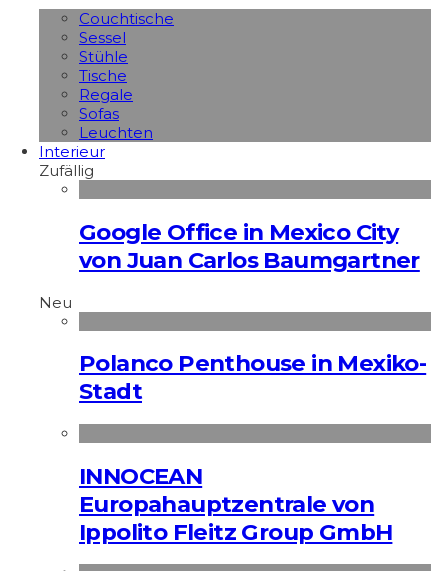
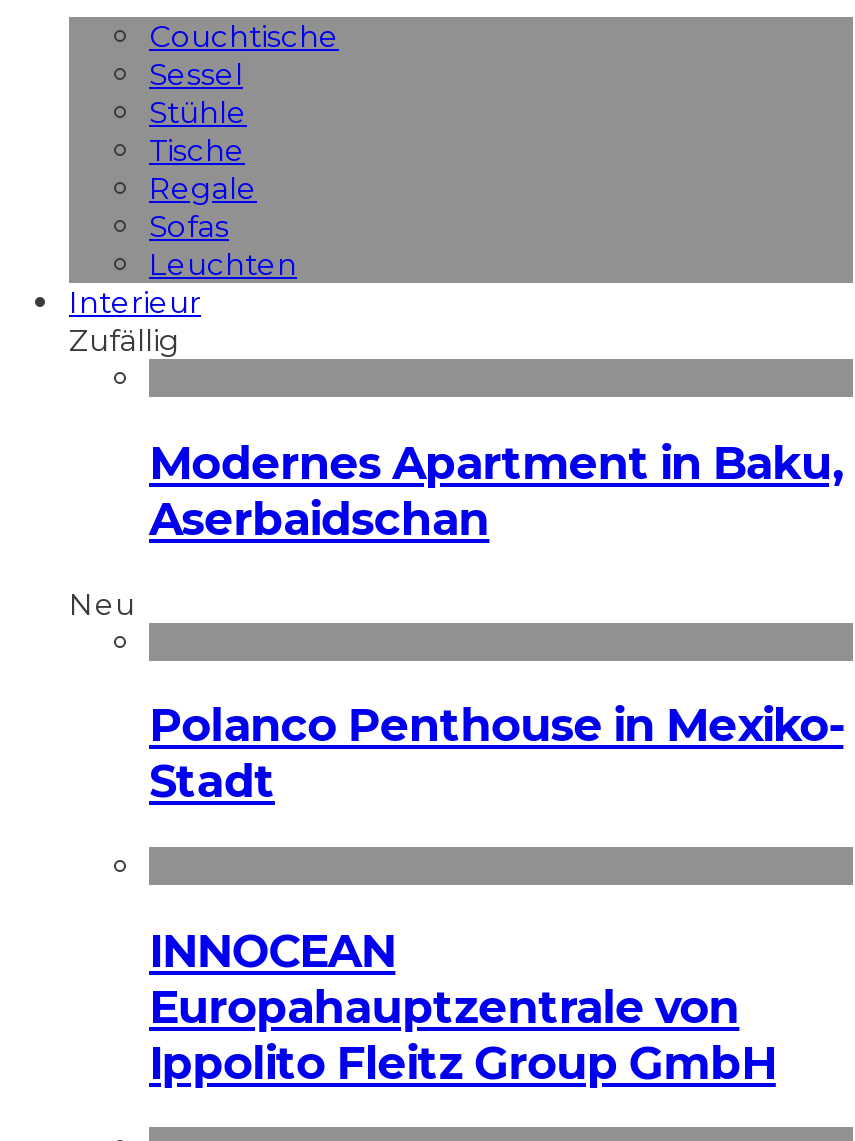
[79,218,420,274] Google Office in Mexico City | von Juan Carlos Baumgartner -> [149,435,843,547] Modernes Apartment in Baku, | Aserbaidschan

